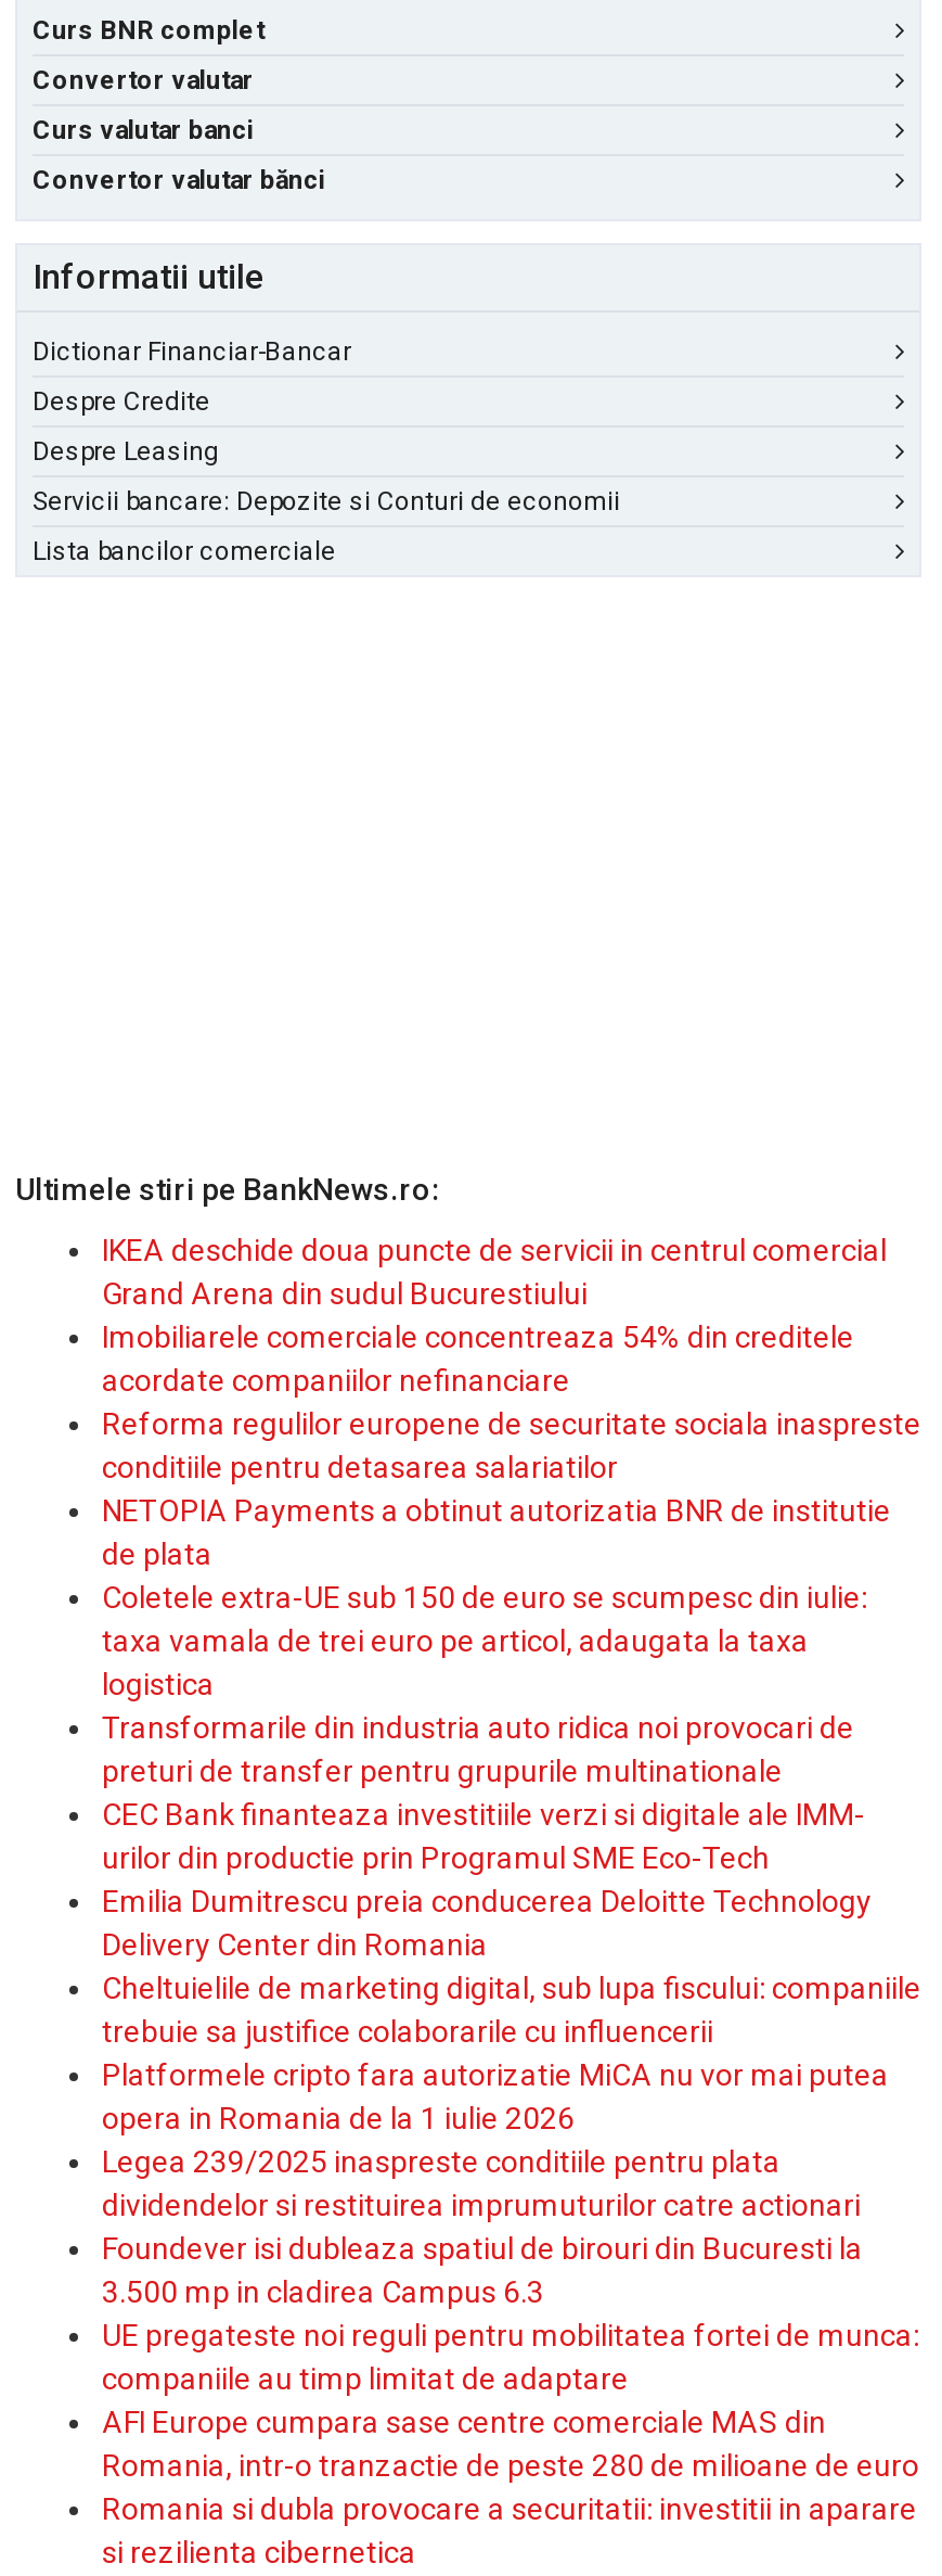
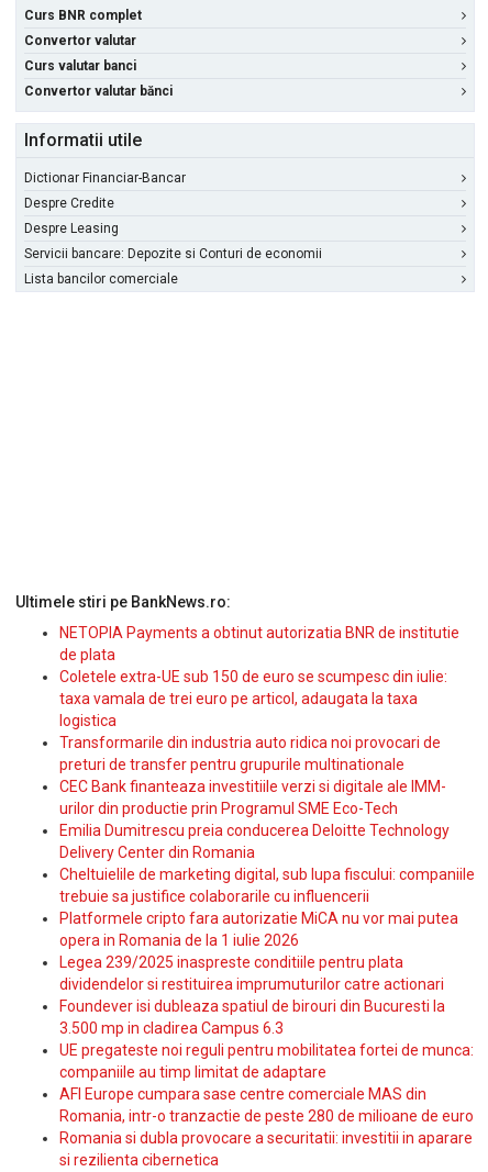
[102,1233,921,1484] IKEA deschide doua puncte de servicii in centrul comercial | Grand Arena din sudul Bucurestiului | Imobiliarele comerciale concentreaza 54% din creditele | acordate companiilor nefinanciare | Reforma regulilor europene de securitate sociala inaspreste | conditiile pentru detasarea salariatilor -> none

